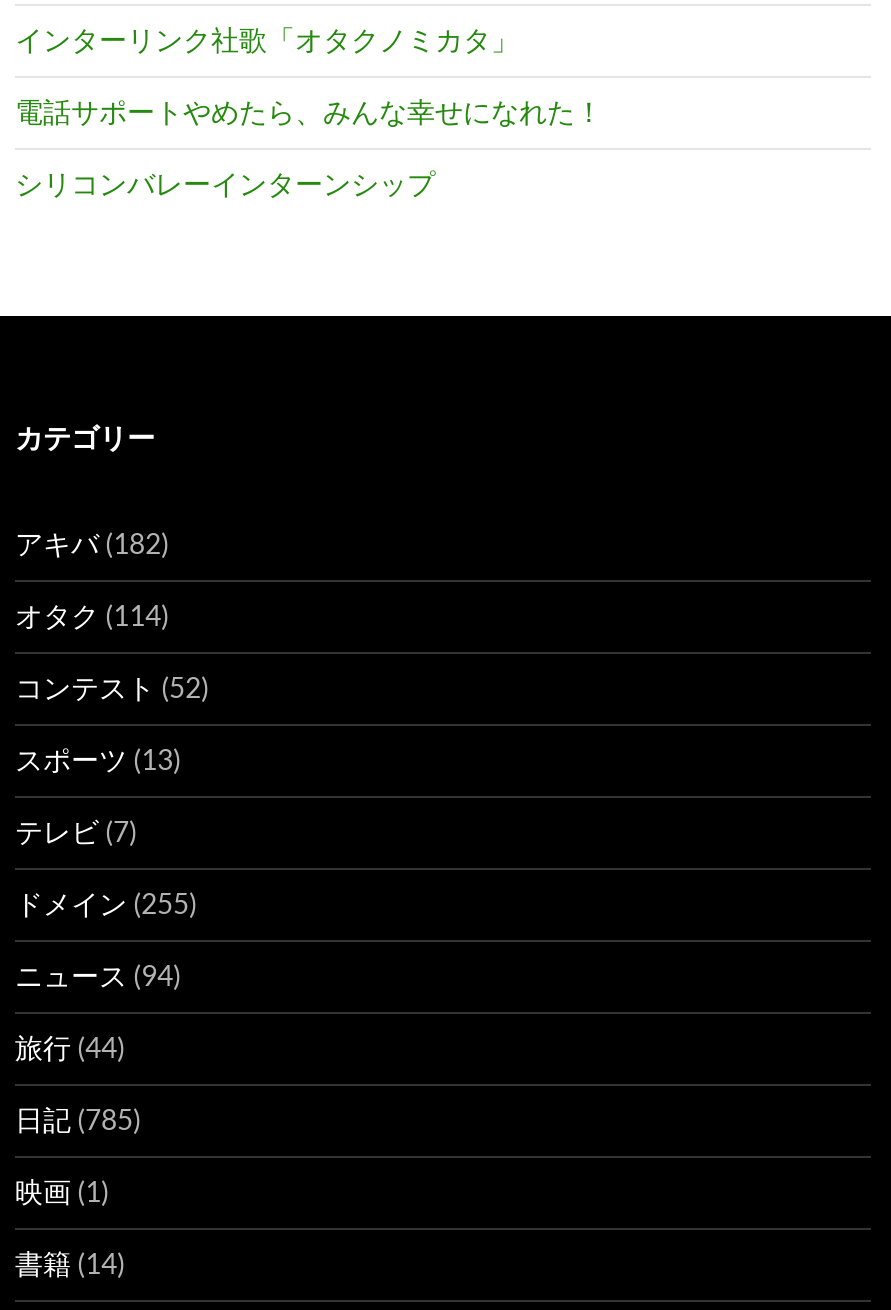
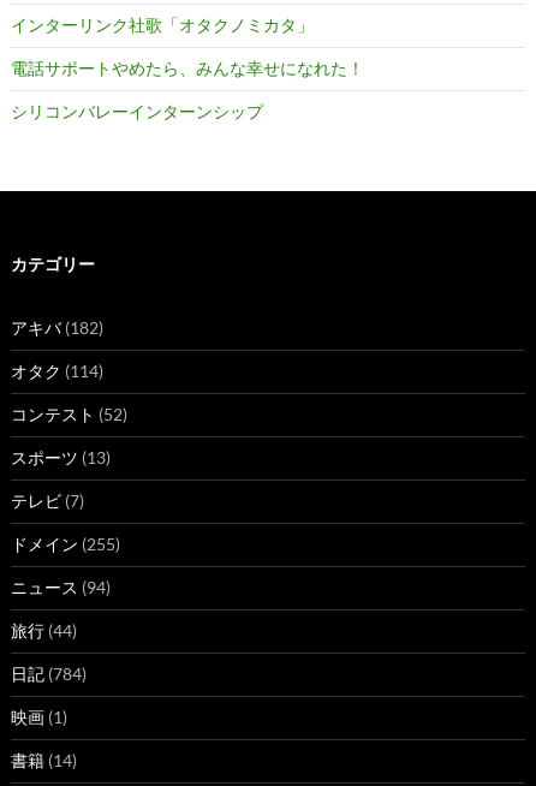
[15,1103,141,1137] 日記(785) -> [11,664,87,684] 日記(784)

